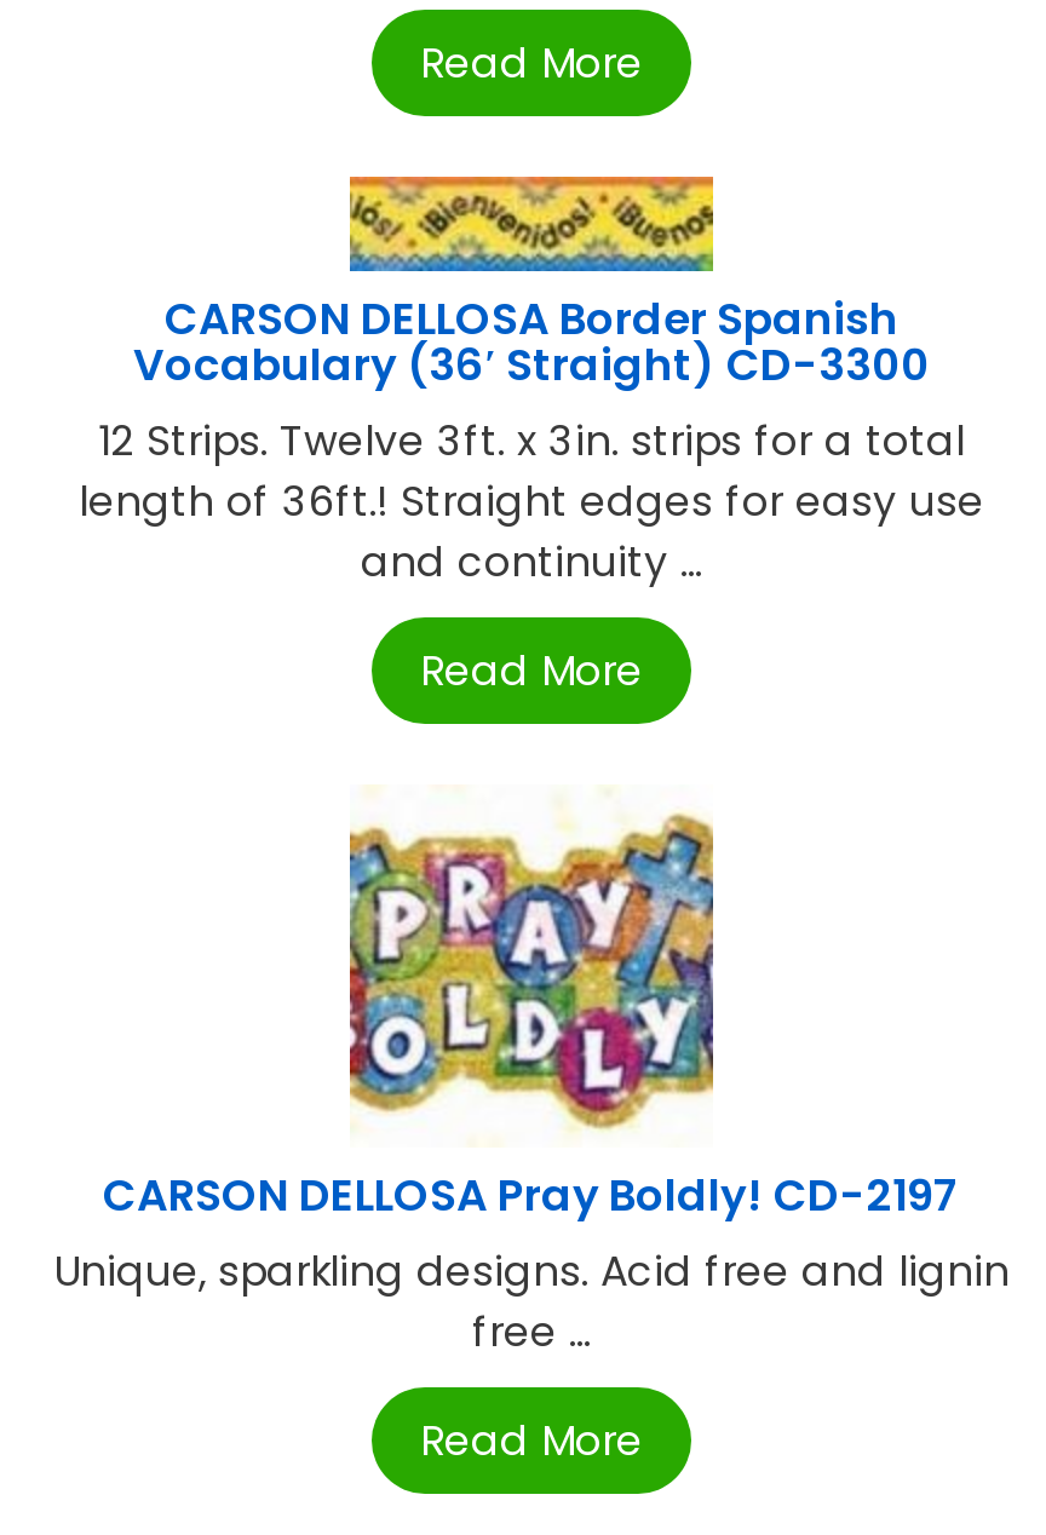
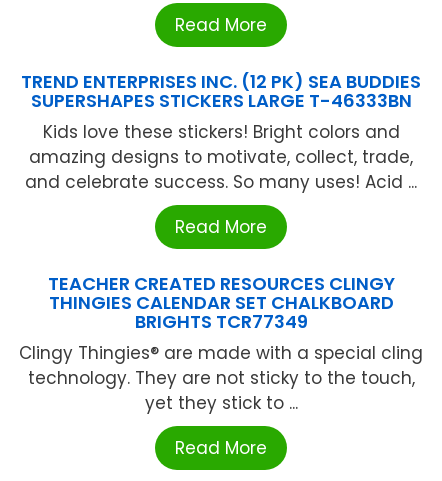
[79,289,984,592] CARSON DELLOSA Border Spanish | Vocabulary (36′ Straight) CD-3300 | 12 Strips. Twelve 3ft. x 3in. strips for a total | length of 36ft.! Straight edges for easy use | and continuity ... -> [21,69,421,194] TREND ENTERPRISES INC. (12 PK) SEA BUDDIES | SUPERSHAPES STICKERS LARGE T-46333BN | Kids love these stickers! Bright colors and | amazing designs to motivate, collect, trade, | and celebrate success. So many uses! Acid ...
[53,1166,1010,1362] CARSON DELLOSA Pray Boldly! CD-2197 | Unique, sparkling designs. Acid free and lignin | free ... -> [19,271,423,415] TEACHER CREATED RESOURCES CLINGY | THINGIES CALENDAR SET CHALKBOARD | BRIGHTS TCR77349 | Clingy Thingies® are made with a special cling | technology. They are not sticky to the touch, | yet they stick to ...

